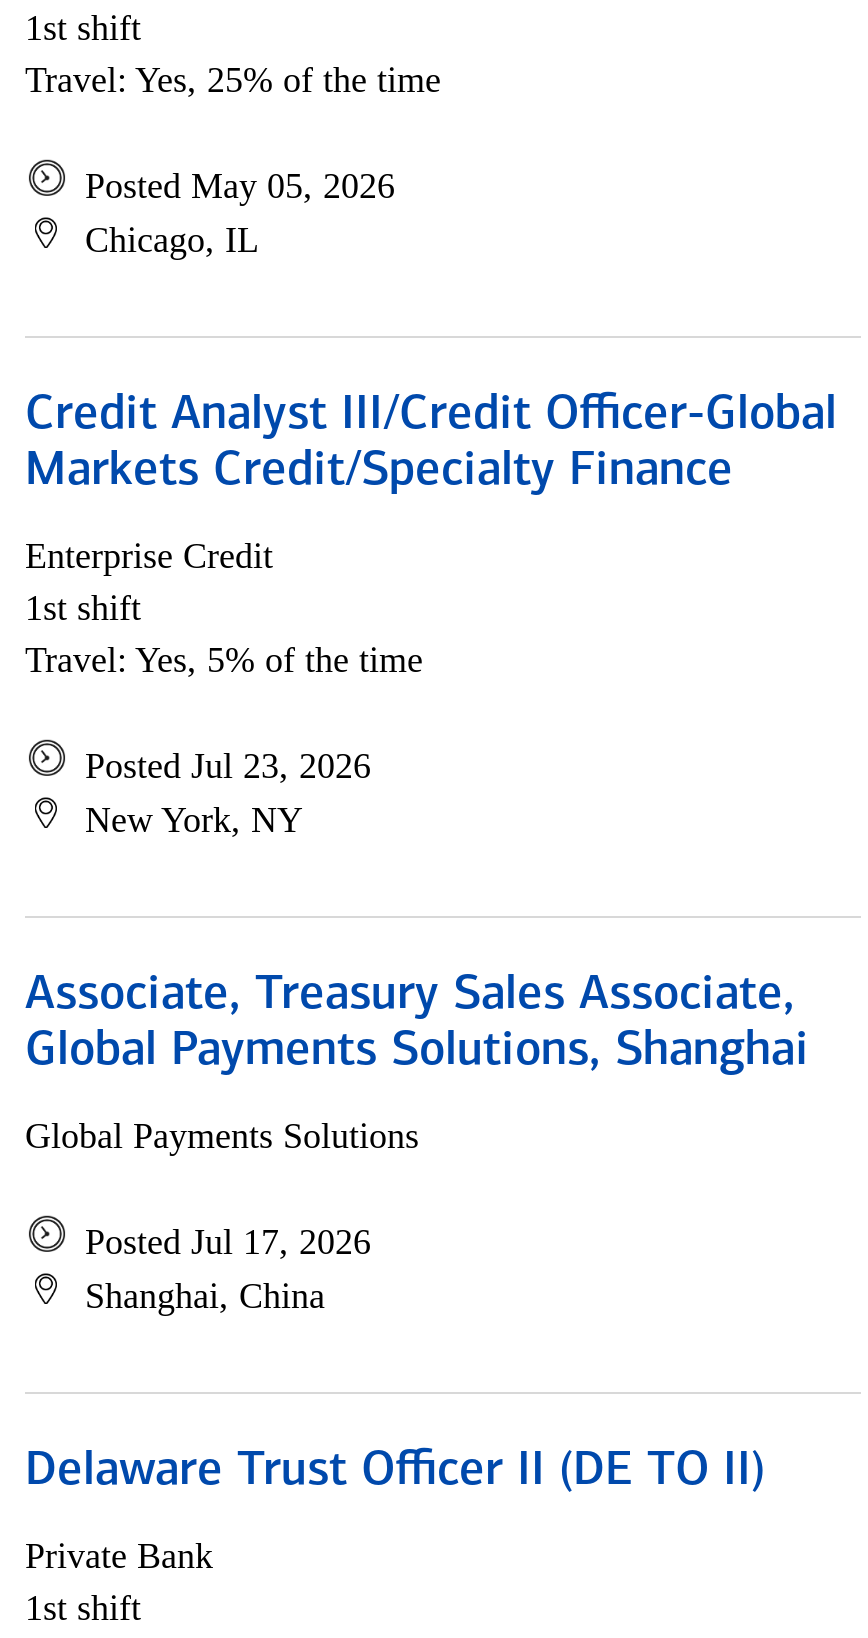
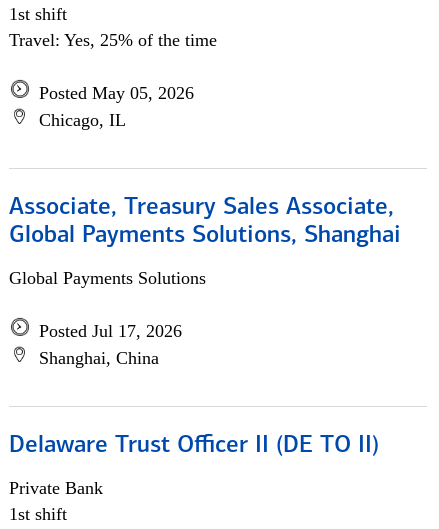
[25,392,837,840] Credit Analyst III/Credit Officer-Global | Markets Credit/Specialty Finance | Enterprise Credit | 1st shift | Travel: Yes, 5% of the time | Posted Jul 23, 2026 | New York, NY -> none

